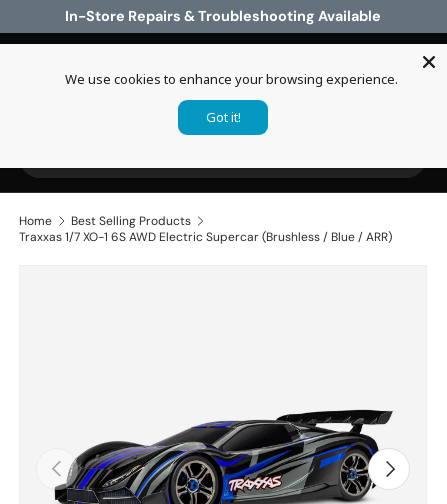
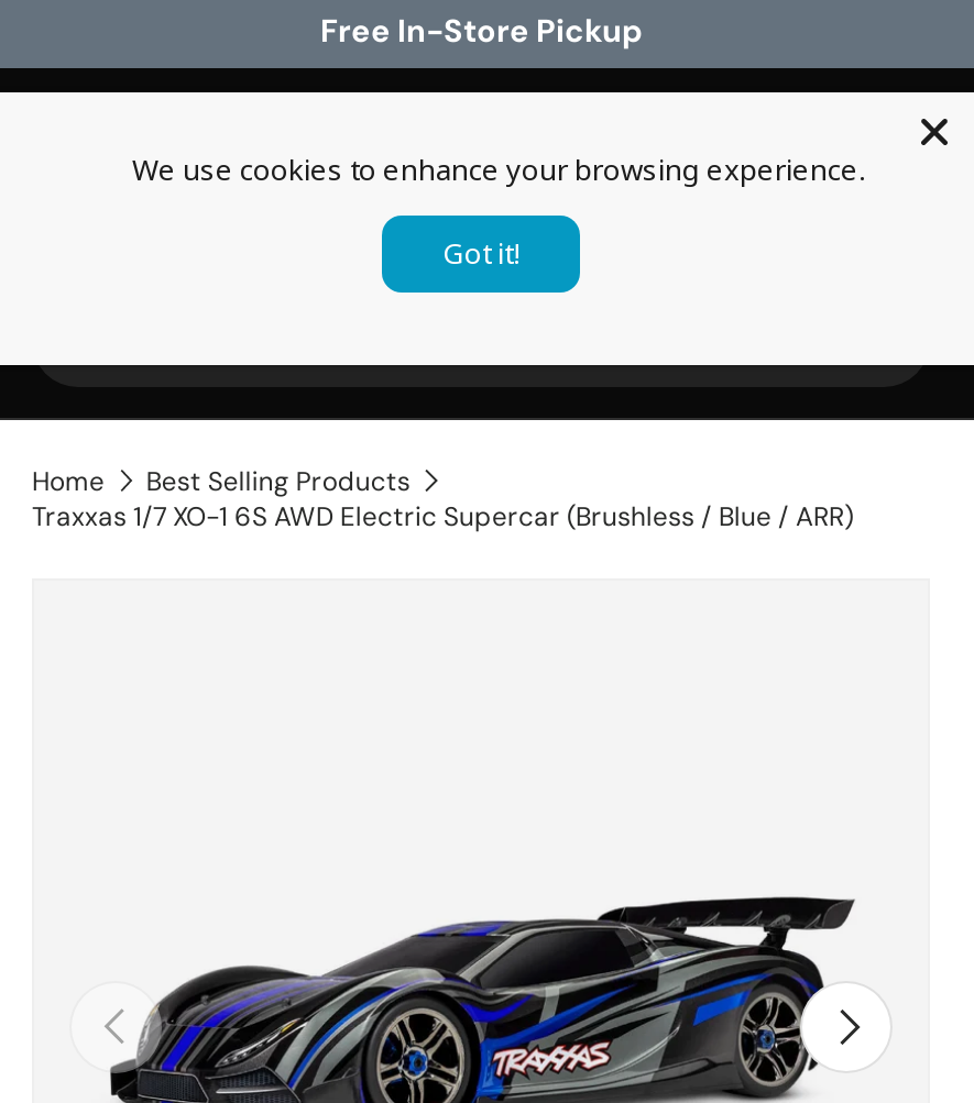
[65,7,381,25] In-Store Repairs & Troubleshooting Available -> [320,11,642,51] Free In-Store Pickup

